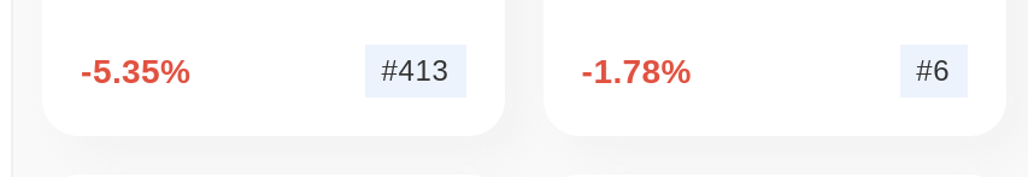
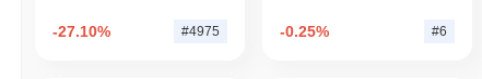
[81,51,449,89] -5.35% | #413 -> [52,22,219,40] -27.10% | #4975
[582,51,690,89] -1.78% -> [280,22,329,40] -0.25%

